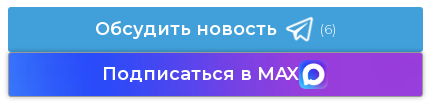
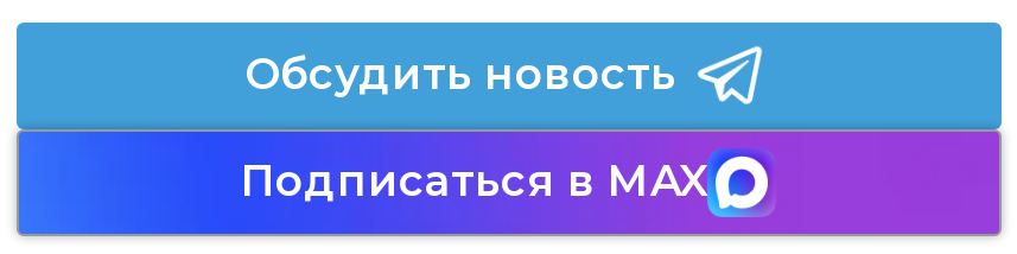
[319,20,335,38] (6) -> none

